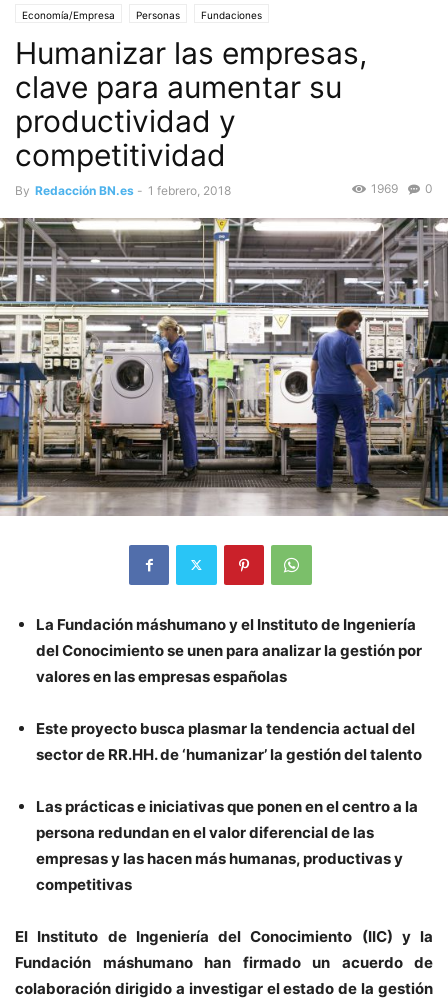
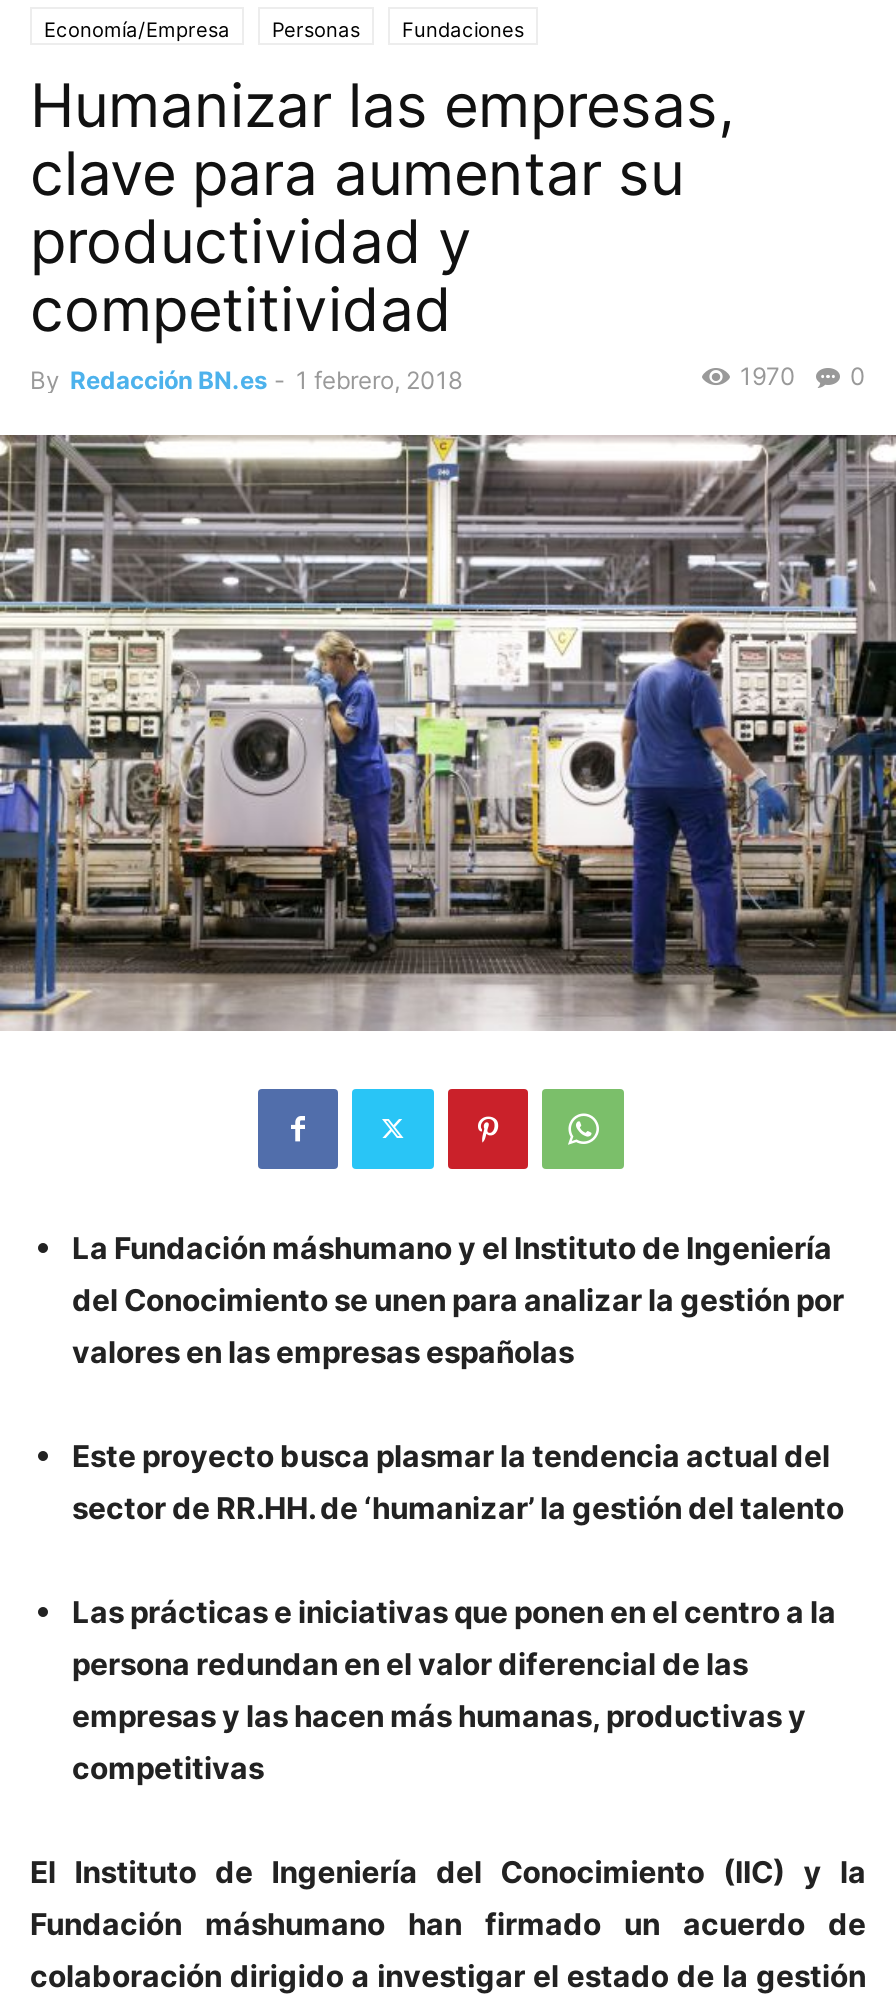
[371,181,433,196] 1969 0 -> [740,361,866,391] 1970 0

